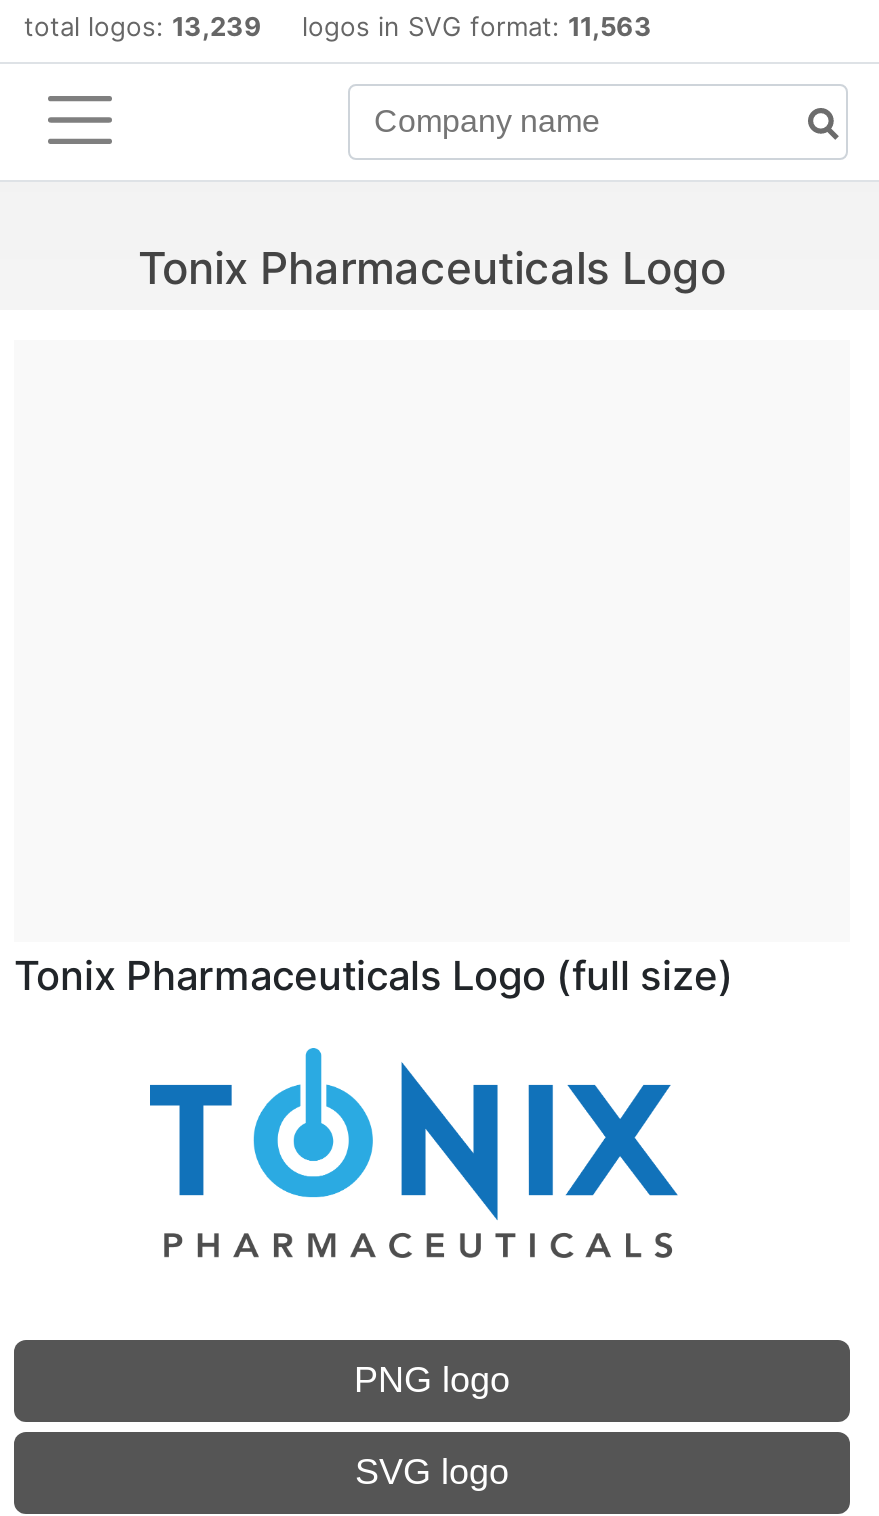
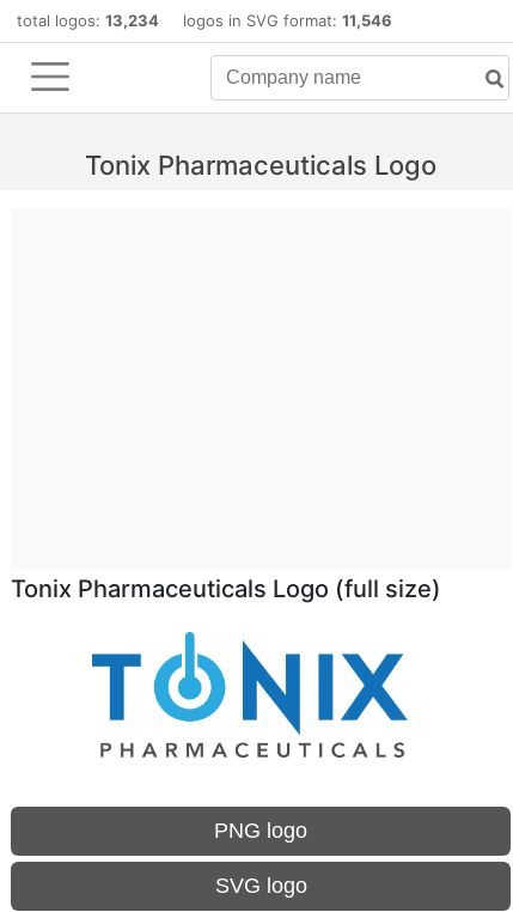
[24,10,652,42] total logos: 13,239 logos in SVG format: 11,563 -> [17,11,392,30] total logos: 13,234 logos in SVG format: 11,546

